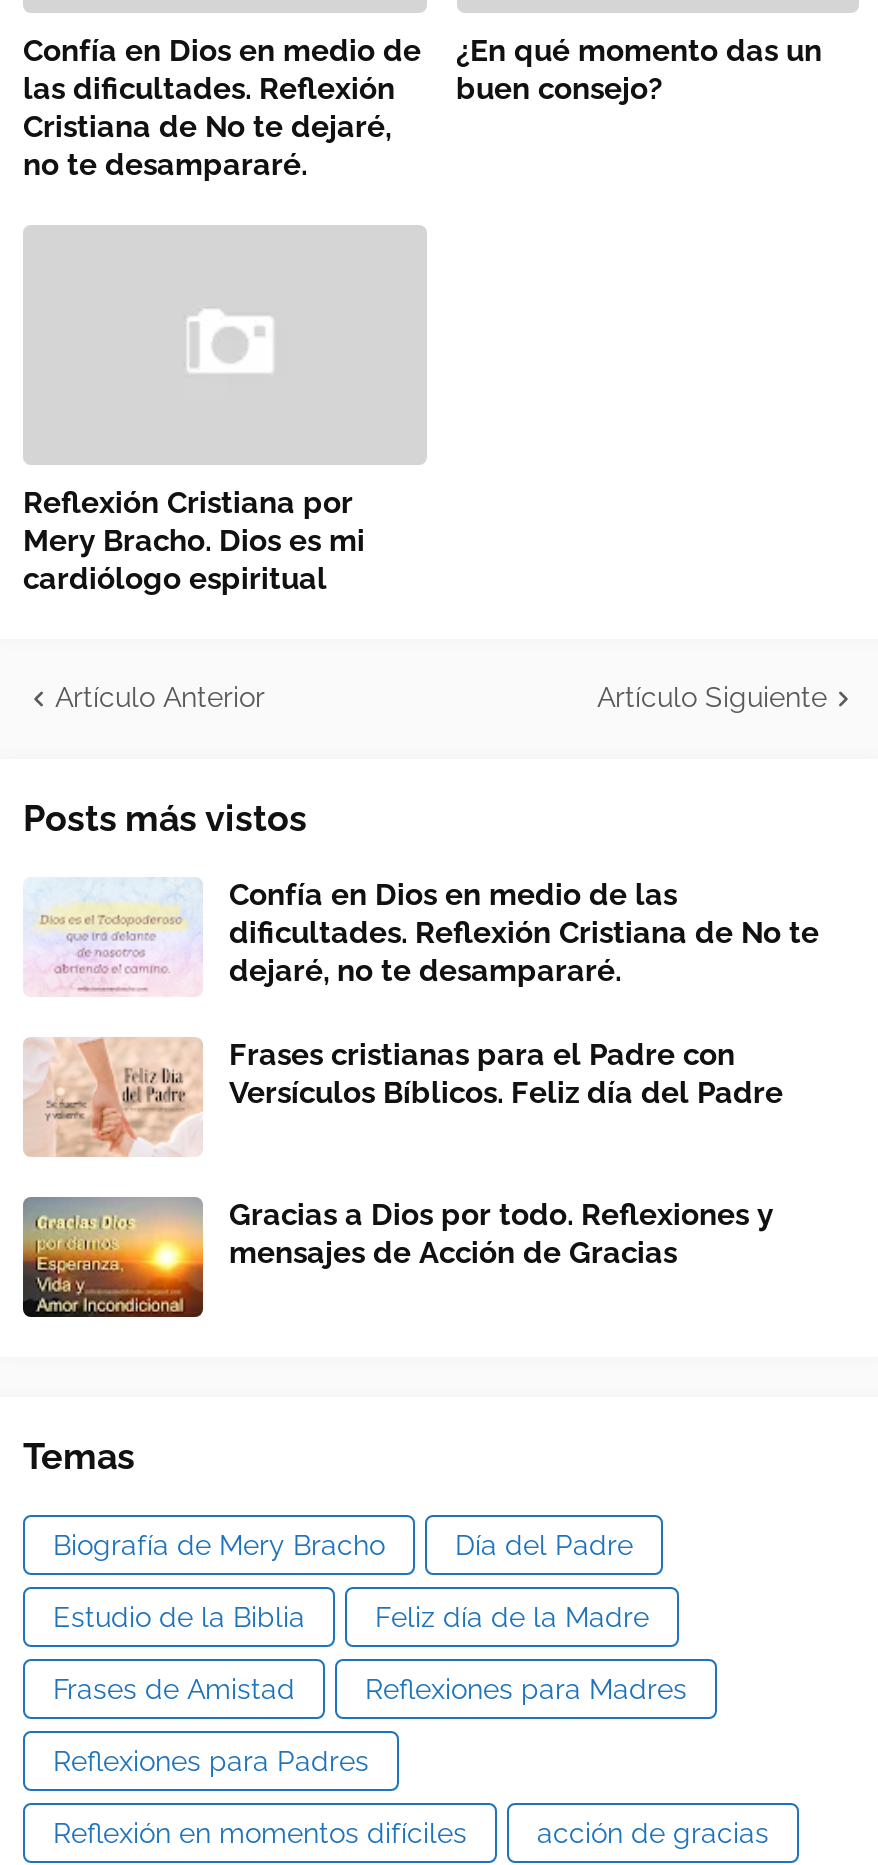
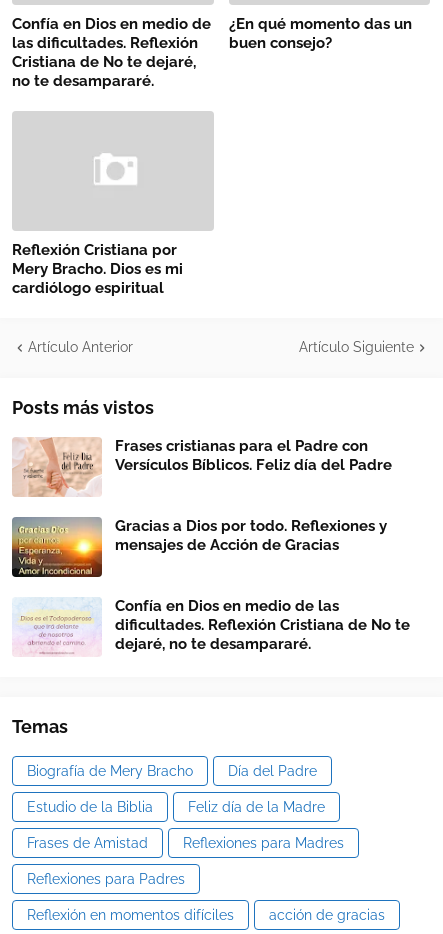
moved [25,878,819,995] -> [13,597,410,657]: [image] | Confía en Dios en medio de las | dificultades. Reflexión Cristiana de No te | dejaré, no te desampararé.
moved [23,1035,783,1272] -> [12,436,392,554]: [image] | Frases cristianas para el Padre con | Versículos Bíblicos. Feliz día del Padre | Gracias a Dios por todo. Reflexiones y | mensajes de Acción de Gracias

